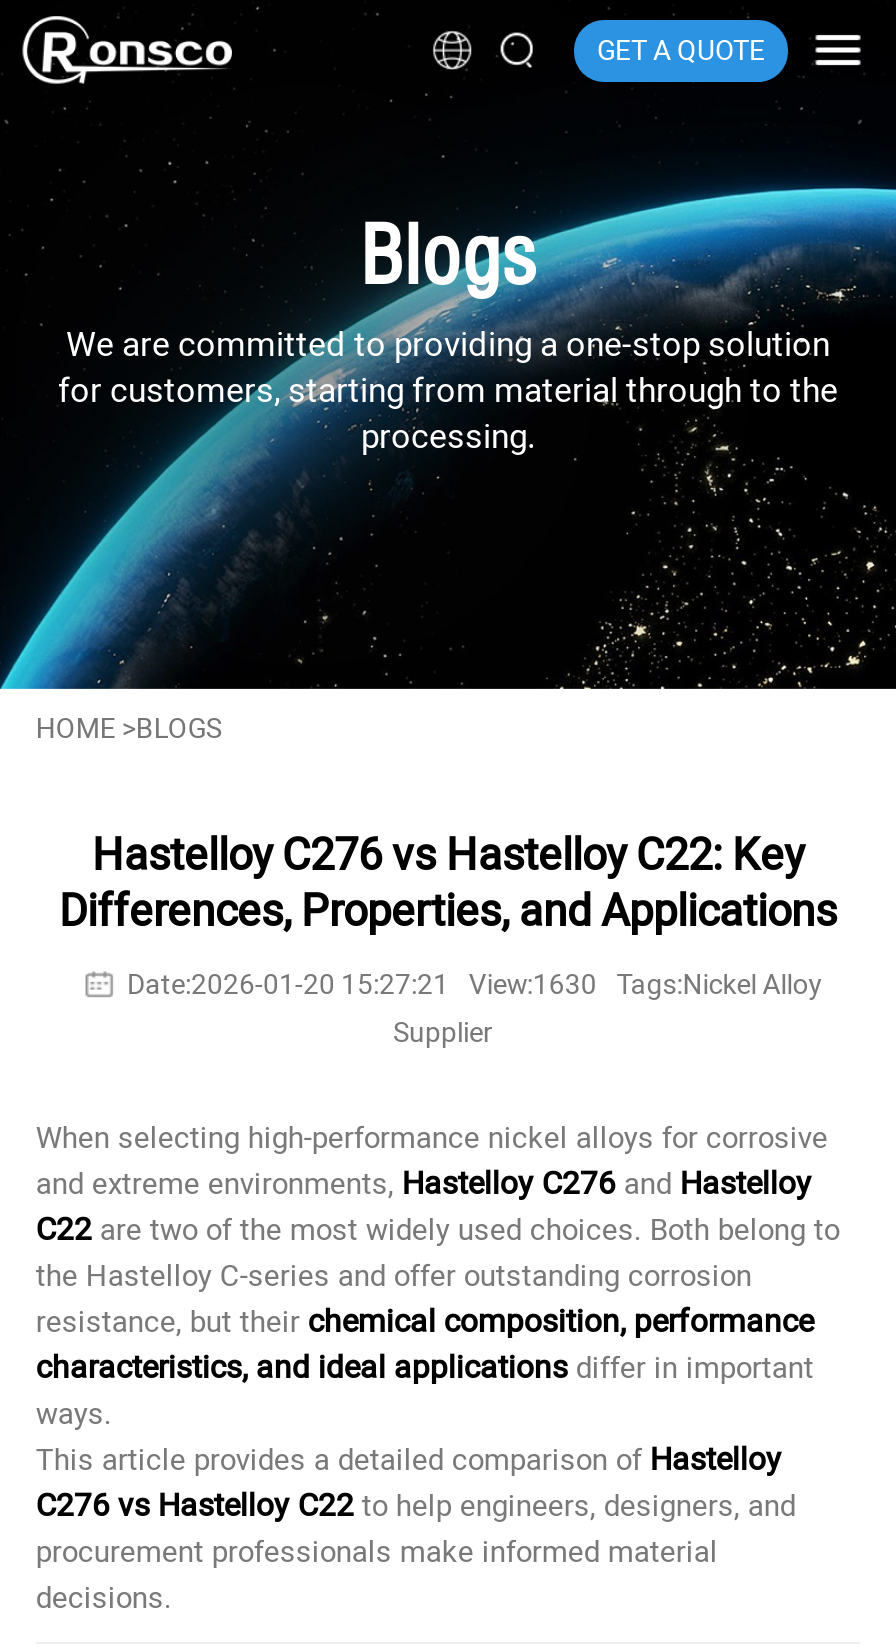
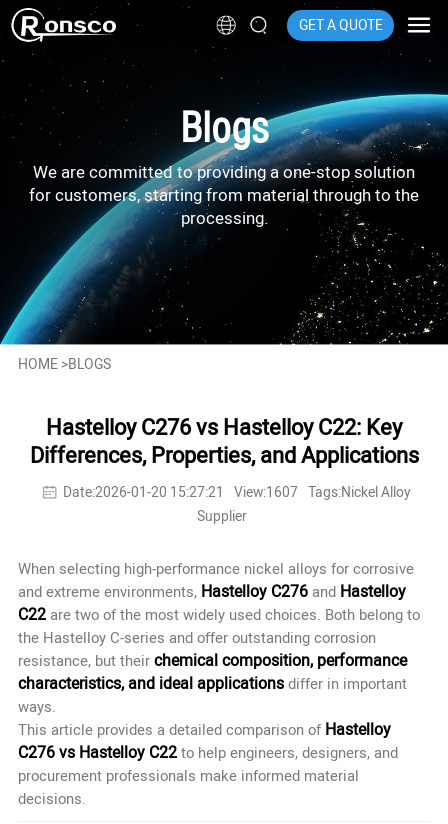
[127,964,823,1006] Date:2026-01-20 15:27:21 View:1630 Tags:Nickel Alloy -> [63,482,411,503] Date:2026-01-20 15:27:21 View:1607 Tags:Nickel Alloy

